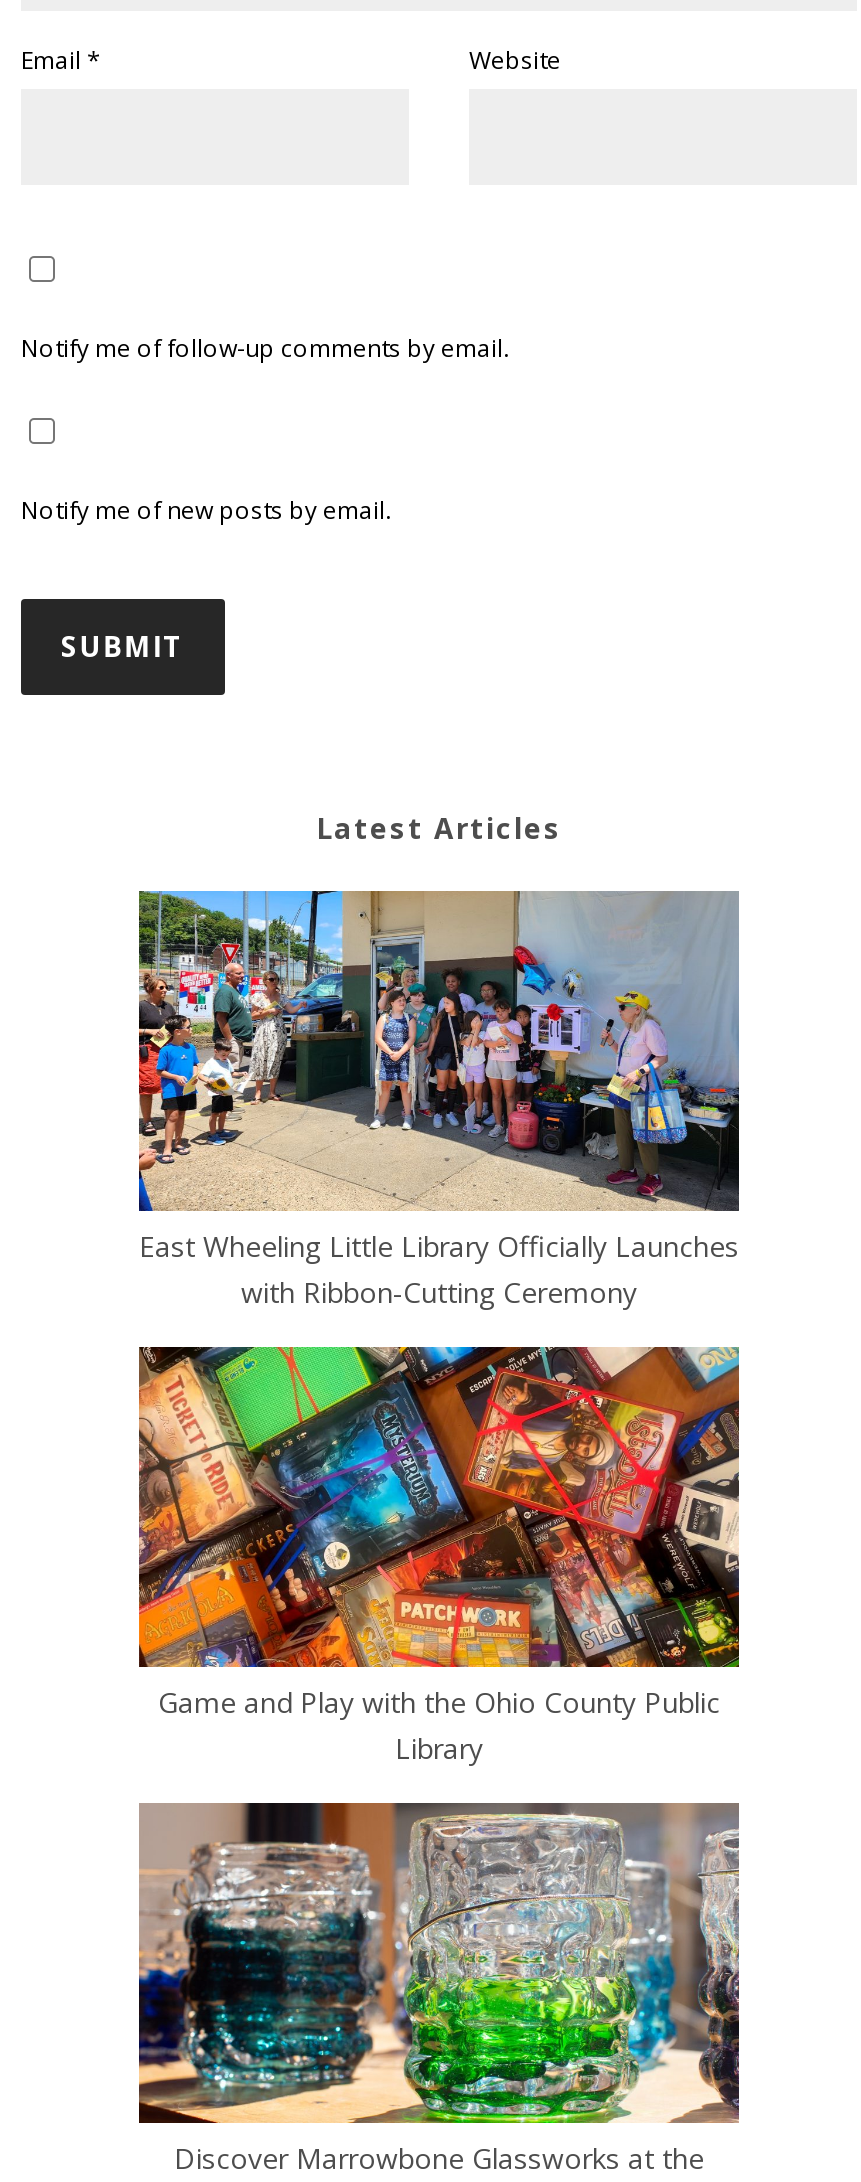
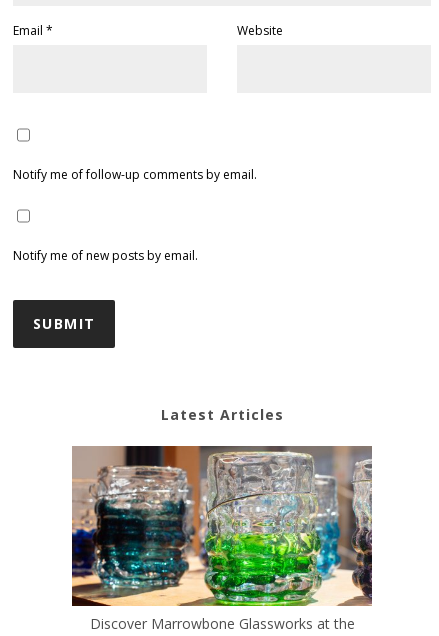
[137,890,741,1310] [image] | East Wheeling Little Library Officially Launches | with Ribbon-Cutting Ceremony -> none
[137,1344,741,1766] [image] | Game and Play with the Ohio County Public | Library -> none

